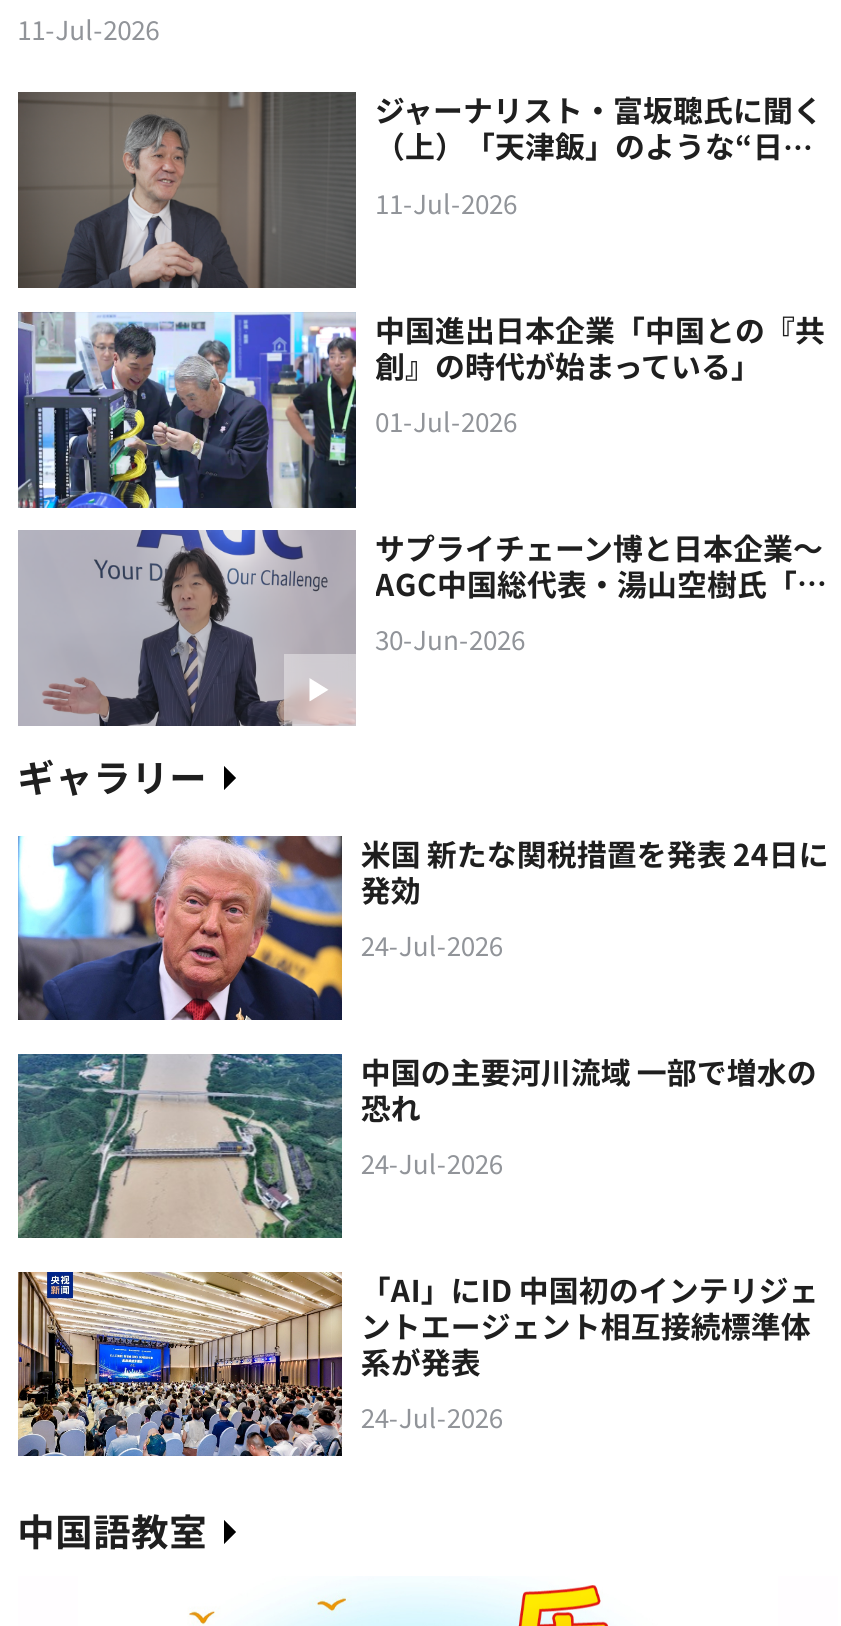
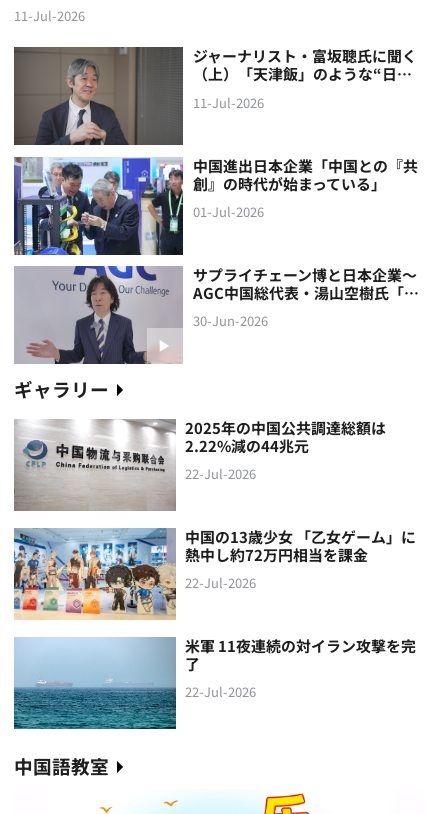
[16,831,829,1022] [image] | 米国 新たな関税措置を発表 24日に | 発効 | 24-Jul-2026 -> [13,417,386,512] [image] | 2025年の中国公共調達総額は | 2.22%減の44兆元 | 22-Jul-2026
[16,1050,817,1240] [image] | 中国の主要河川流域 一部で増水の | 恐れ | 24-Jul-2026 -> [13,526,416,620] [image] | 中国の13歳少女 「乙女ゲーム」に | 熱中し約72万円相当を課金 | 22-Jul-2026
[16,1268,819,1458] [image] | 「AI」にID 中国初のインテリジェ | ントエージェント相互接続標準体 | 系が発表 | 24-Jul-2026 -> [13,635,416,730] [image] | 米軍 11夜連続の対イラン攻撃を完 | 了 | 22-Jul-2026

